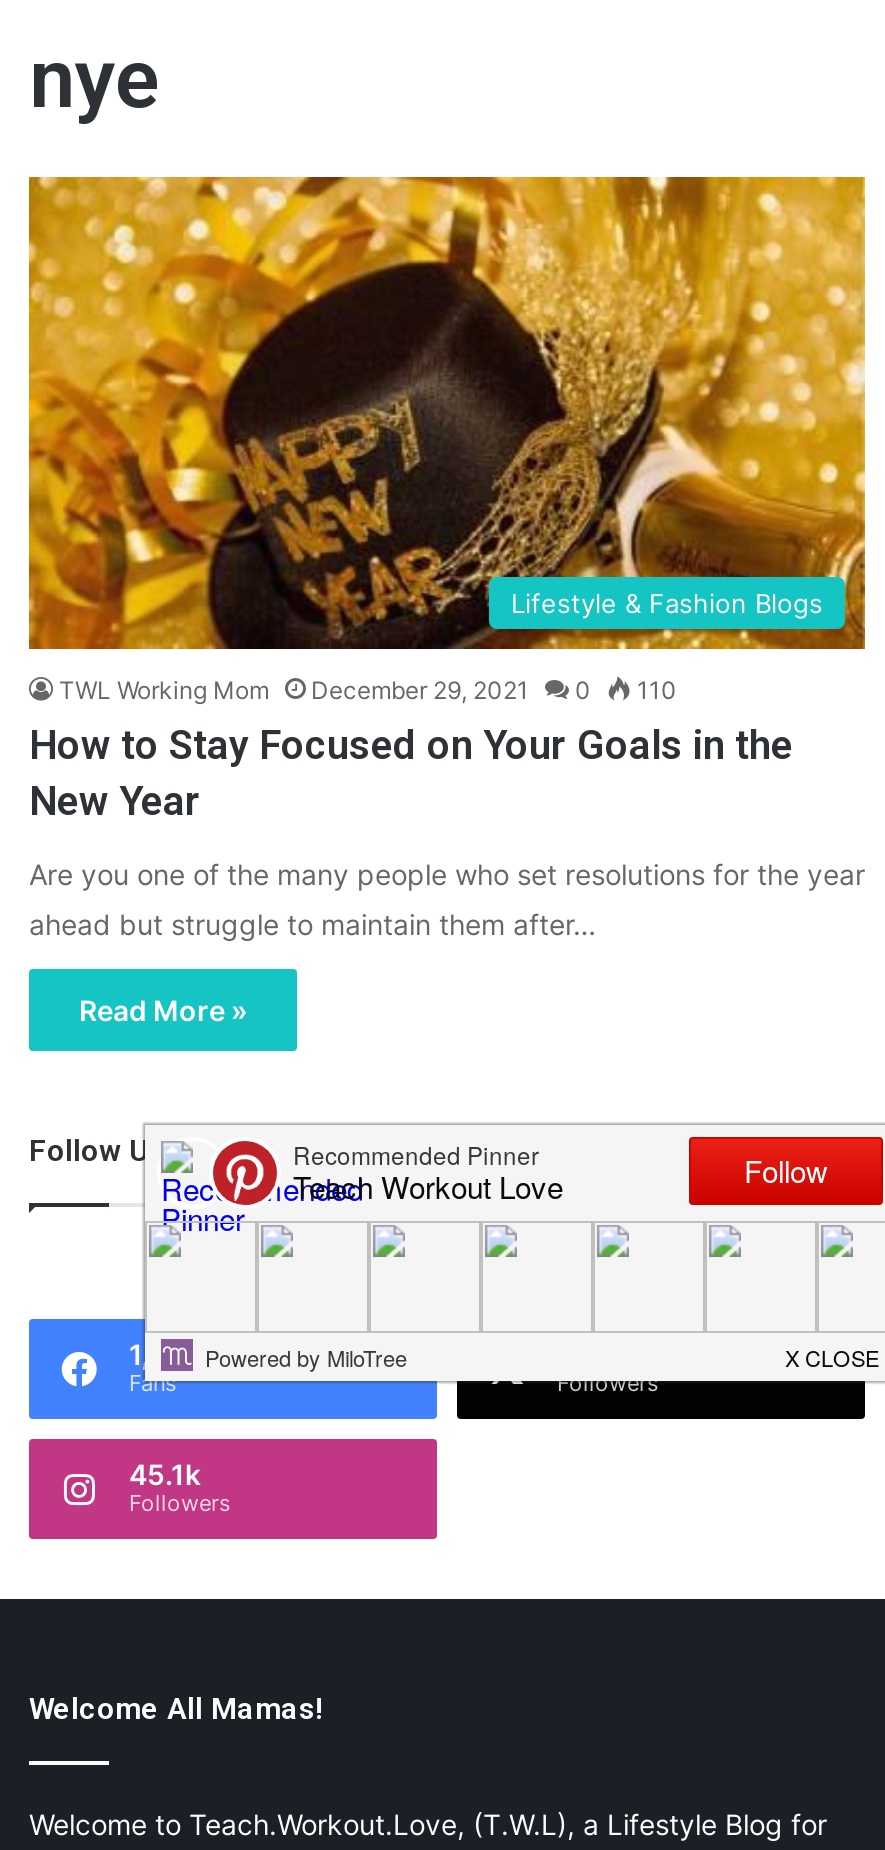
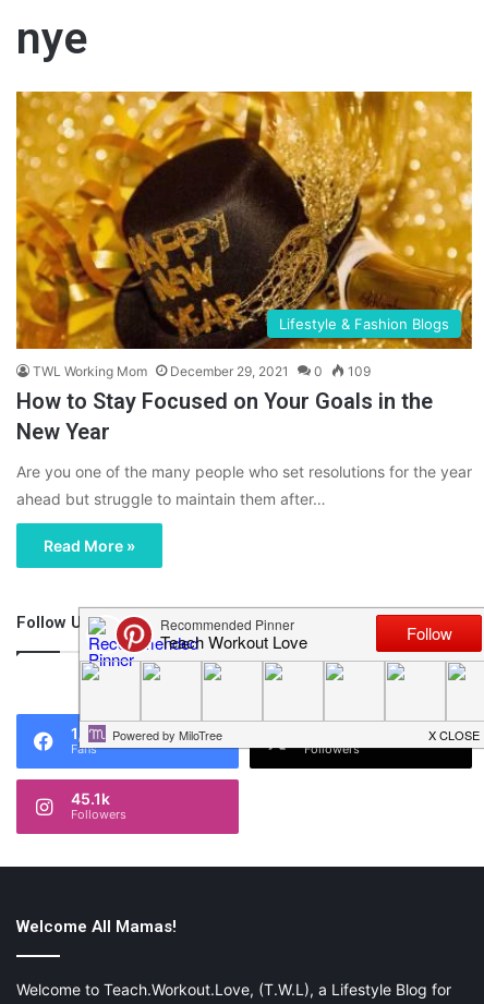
[59,675,677,705] TWL Working Mom December 29, 2021 0 110 -> [33,363,371,379] TWL Working Mom December 29, 2021 0 109

